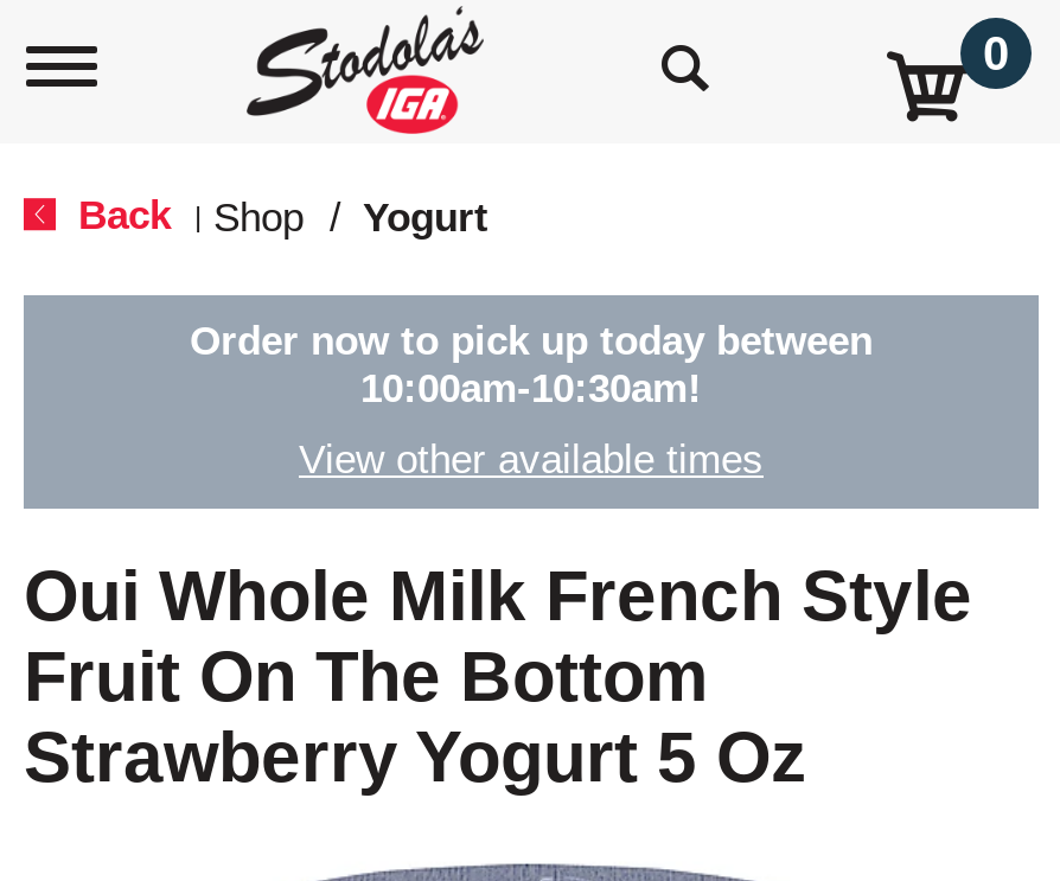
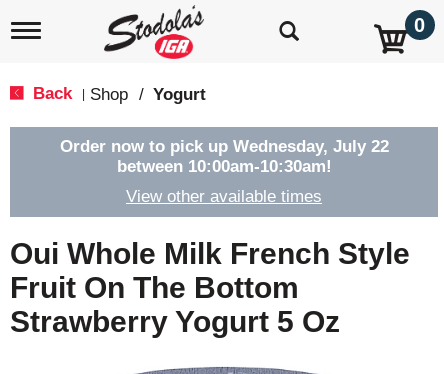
[190,319,873,411] Order now to pick up today between | 10:00am-10:30am! -> [59,137,388,176] Order now to pick up Wednesday, July 22 | between 10:00am-10:30am!

